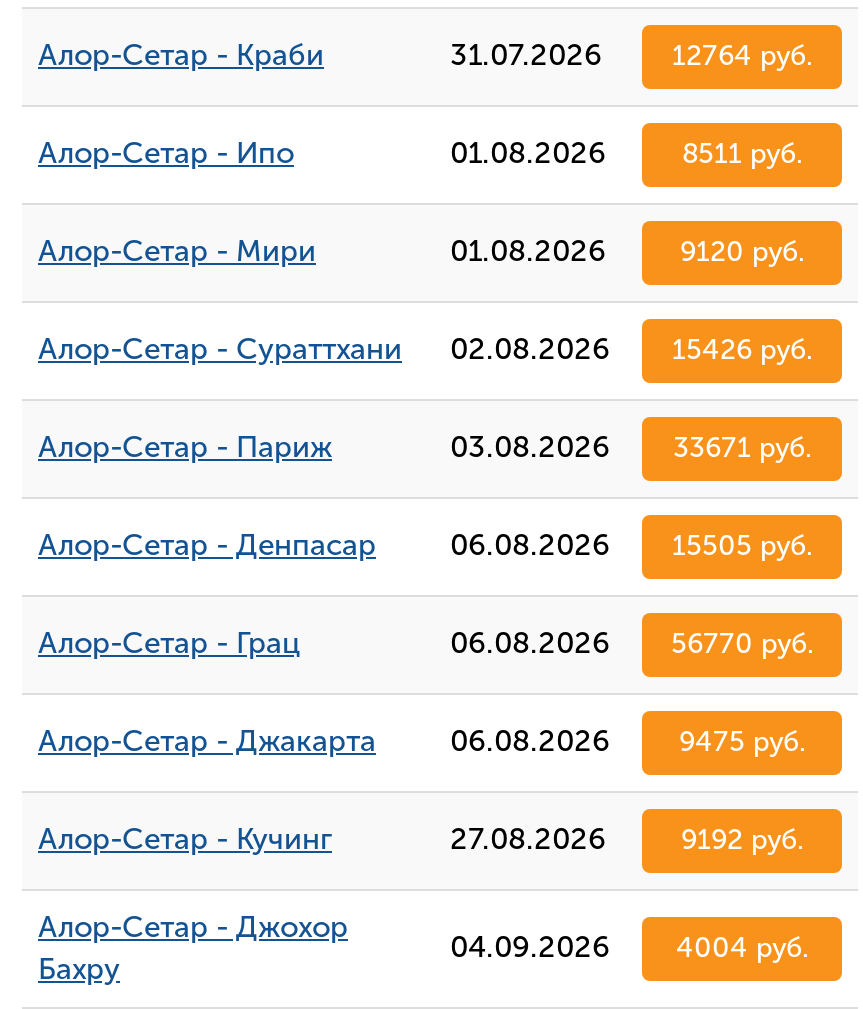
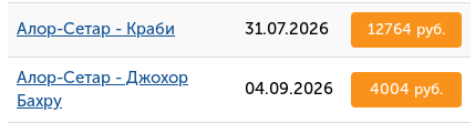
[38,135,813,857] Алор-Сетар - Ипо | 01.08.2026 | 8511 руб. | Алор-Сетар - Мири | 01.08.2026 | 9120 руб. | Алор-Сетар - Сураттхани | 02.08.2026 | 15426 руб. | Алор-Сетар - Париж | 03.08.2026 | 33671 руб. | Алор-Сетар - Денпасар | 06.08.2026 | 15505 руб. | Алор-Сетар - Грац | 06.08.2026 | 56770 руб. | Алор-Сетар - Джакарта | 06.08.2026 | 9475 руб. | Алор-Сетар - Кучинг | 27.08.2026 | 9192 руб. -> none

